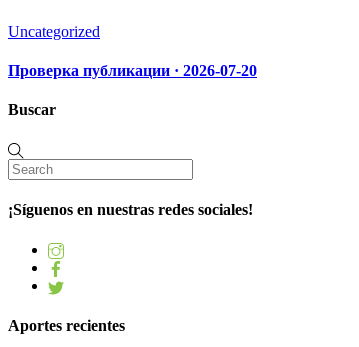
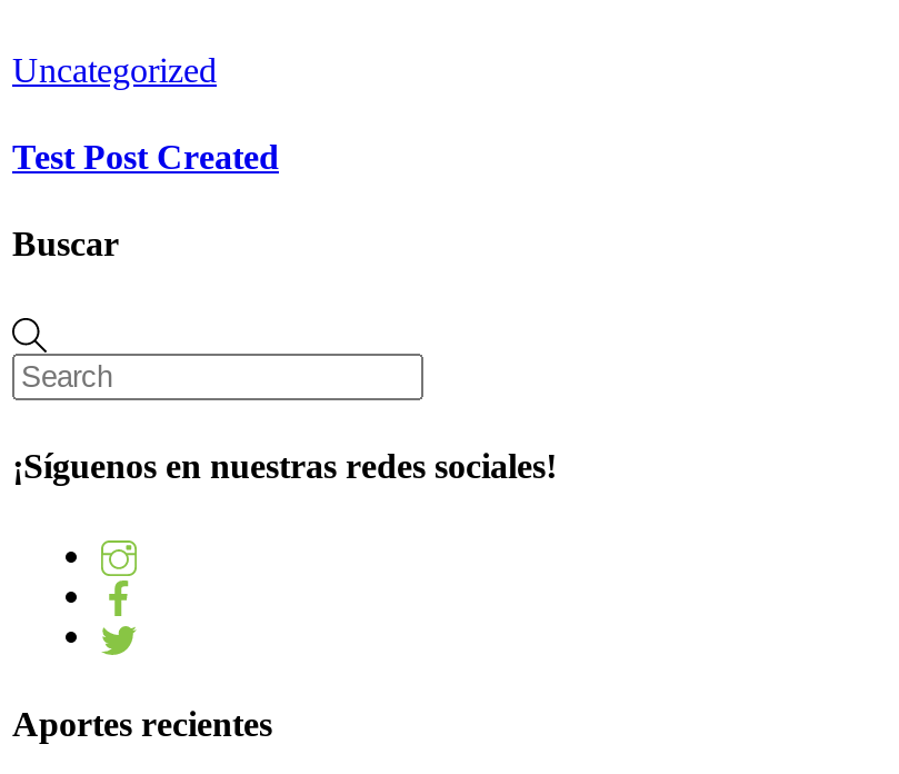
[8,62,257,79] Проверка публикации · 2026-07-20 -> [12,138,279,176] Test Post Created

